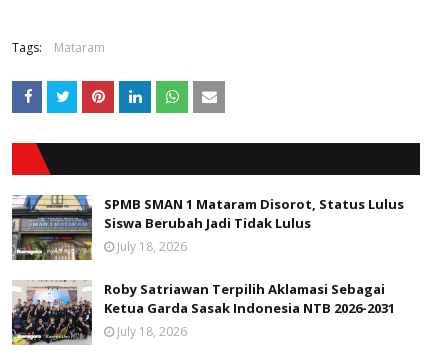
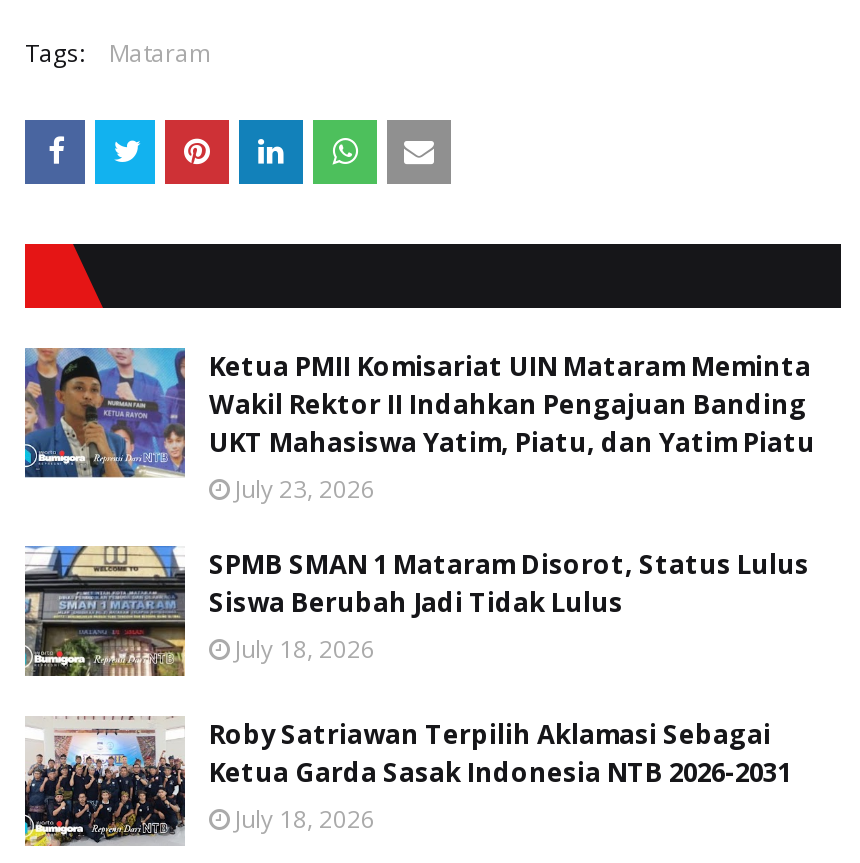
none -> [23,346,815,506] [image] | Ketua PMII Komisariat UIN Mataram Meminta | Wakil Rektor II Indahkan Pengajuan Banding | UKT Mahasiswa Yatim, Piatu, dan Yatim Piatu | July 23, 2026

